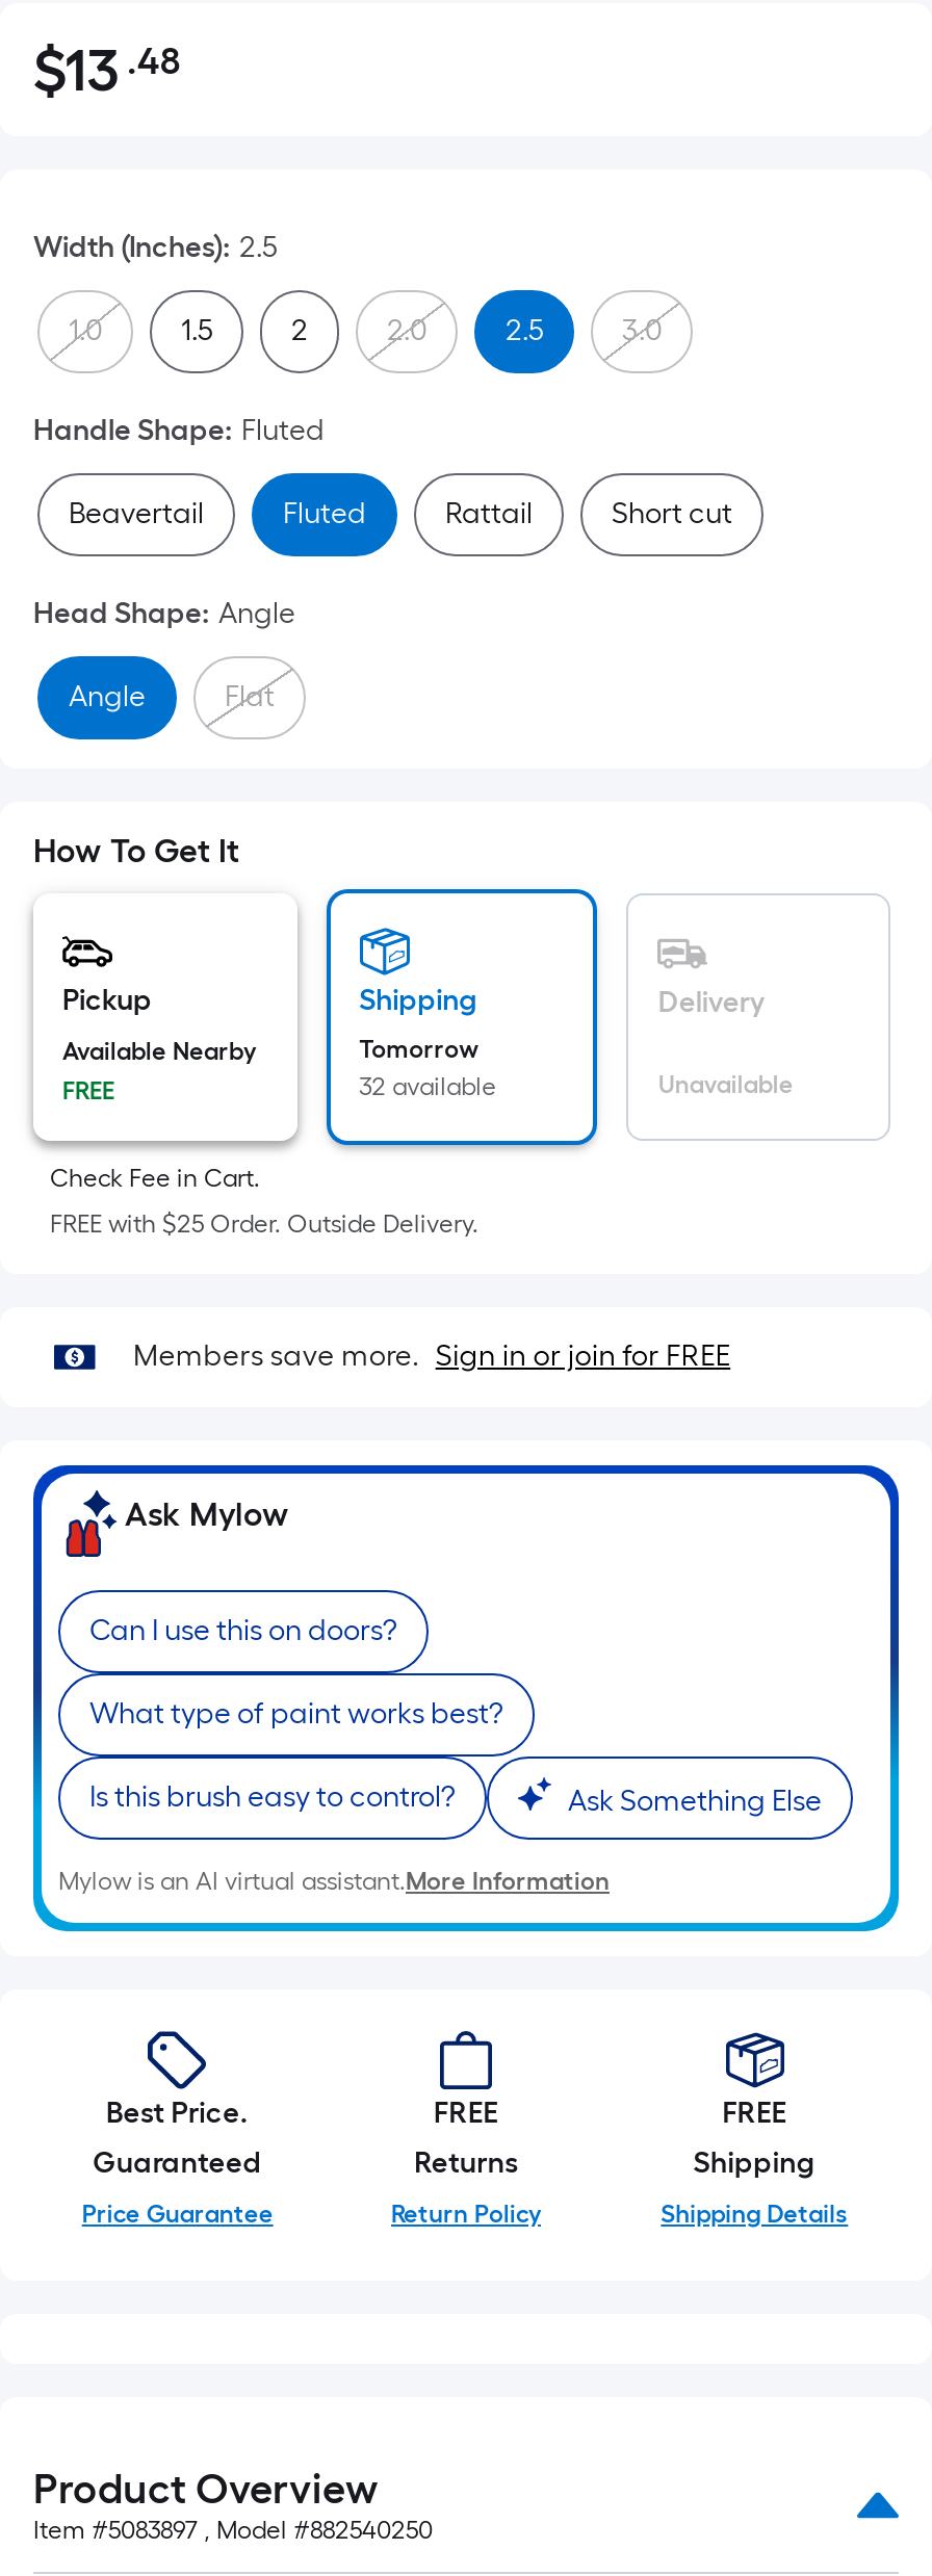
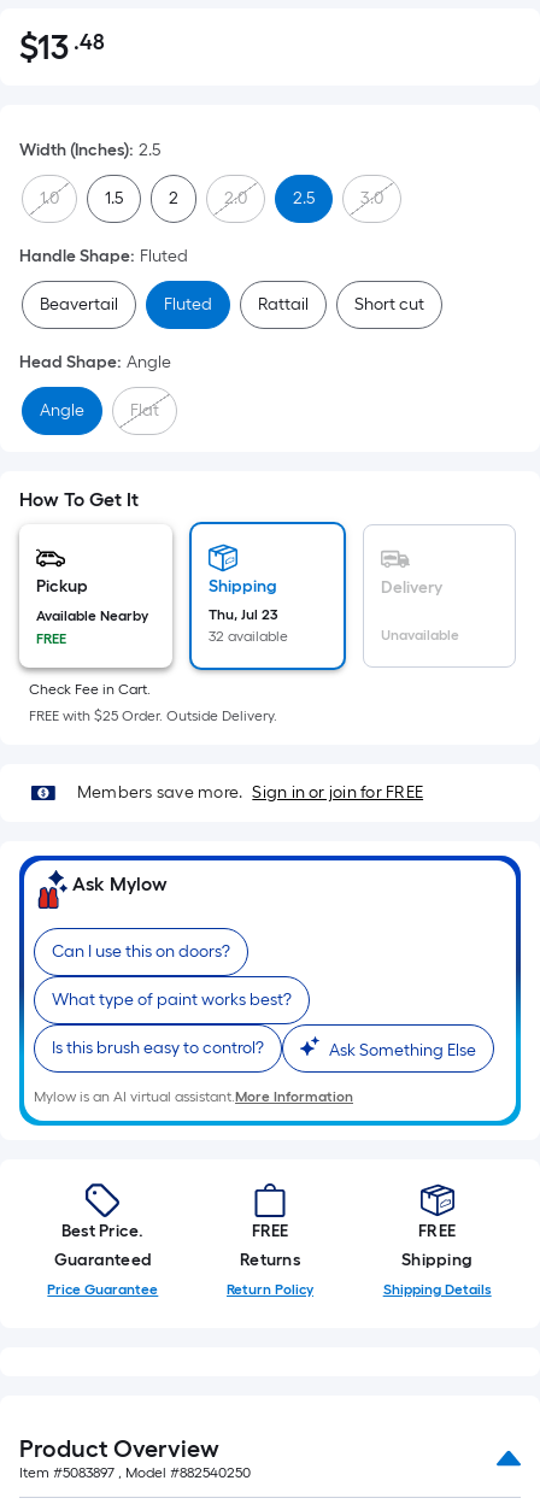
[359,1035,478,1064] Tomorrow -> [208,606,278,623] Thu, Jul 23

